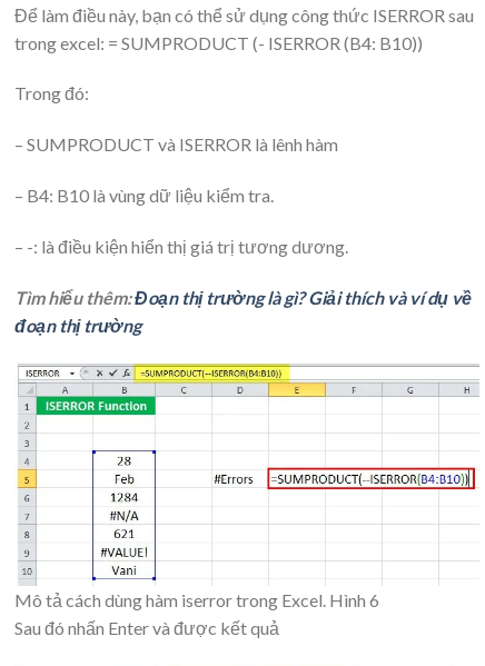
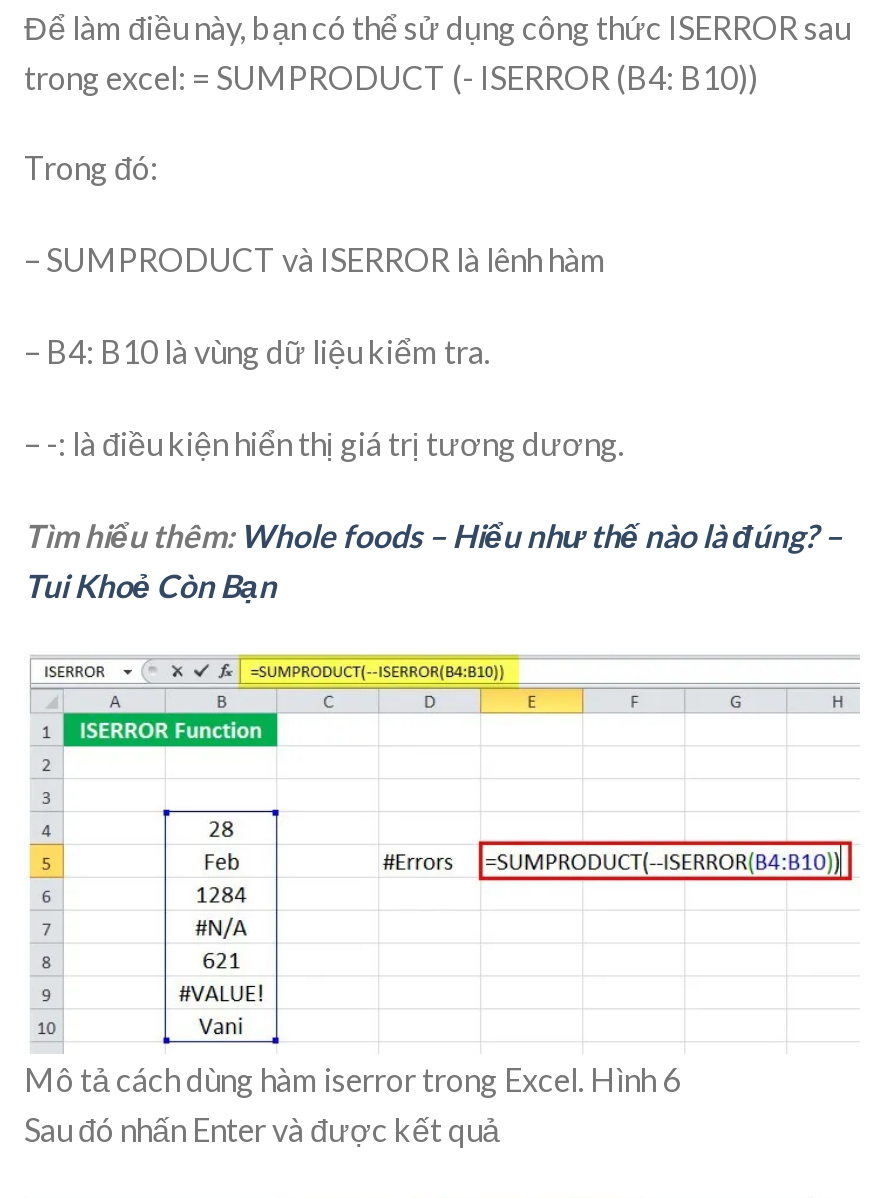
[14,286,472,335] Tìm hiểu thêm: Đoạn thị trường là gì? Giải thích và ví dụ về | đoạn thị trường -> [24,515,842,603] Tìm hiểu thêm: Whole foods – Hiểu như thế nào là đúng? – | Tui Khoẻ Còn Bạn

